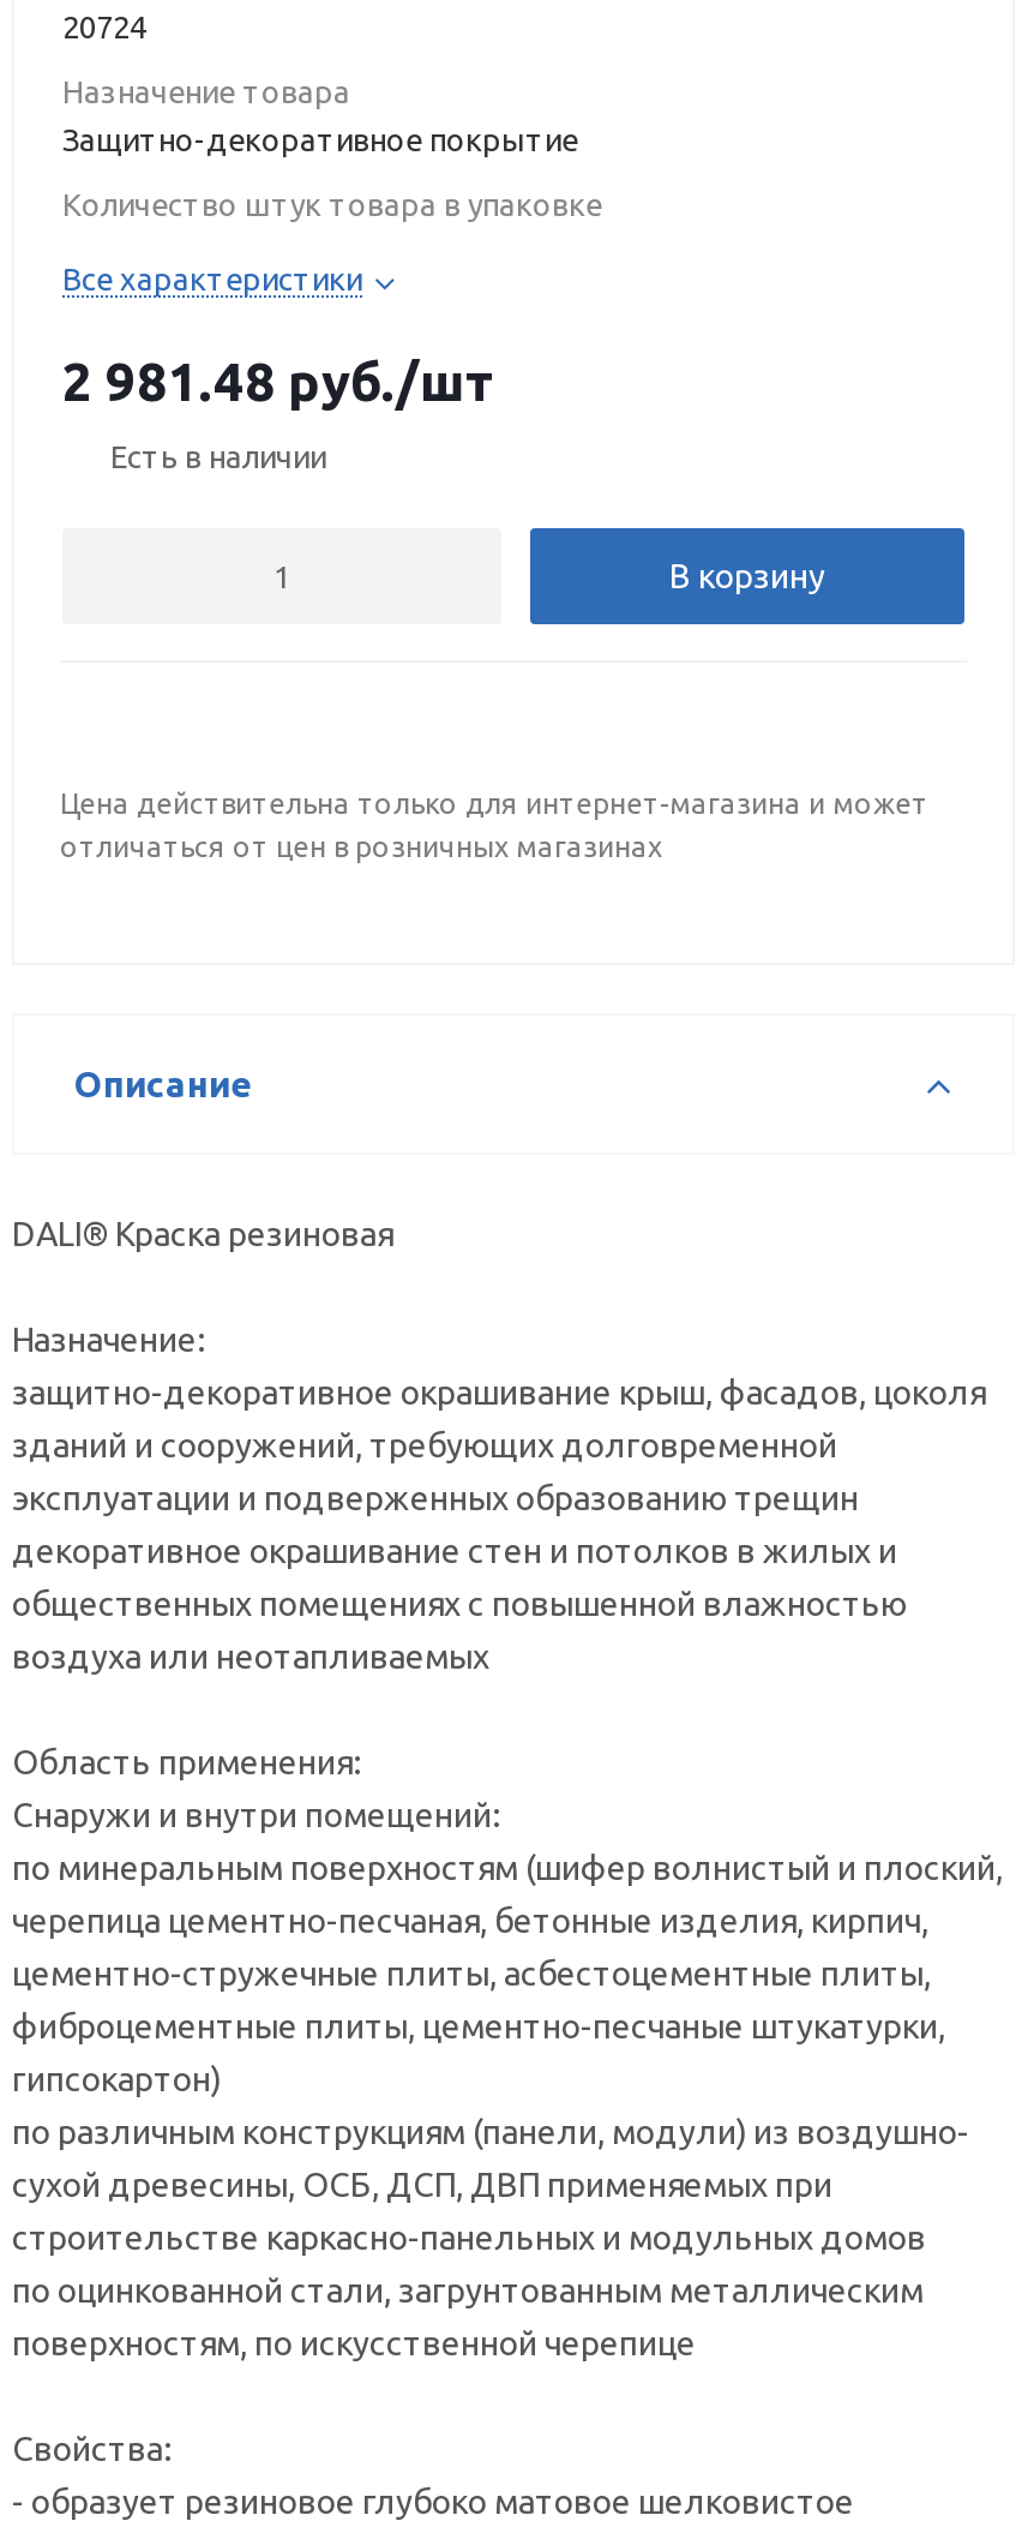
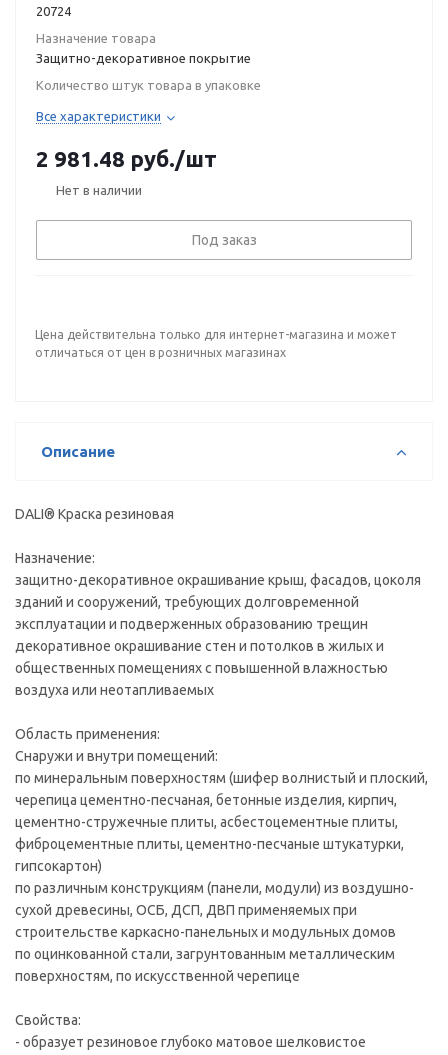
[110,438,326,472] Есть в наличии -> [56,182,142,196] Нет в наличии
[669,557,825,595] В корзину -> [191,232,256,248] Под заказ

